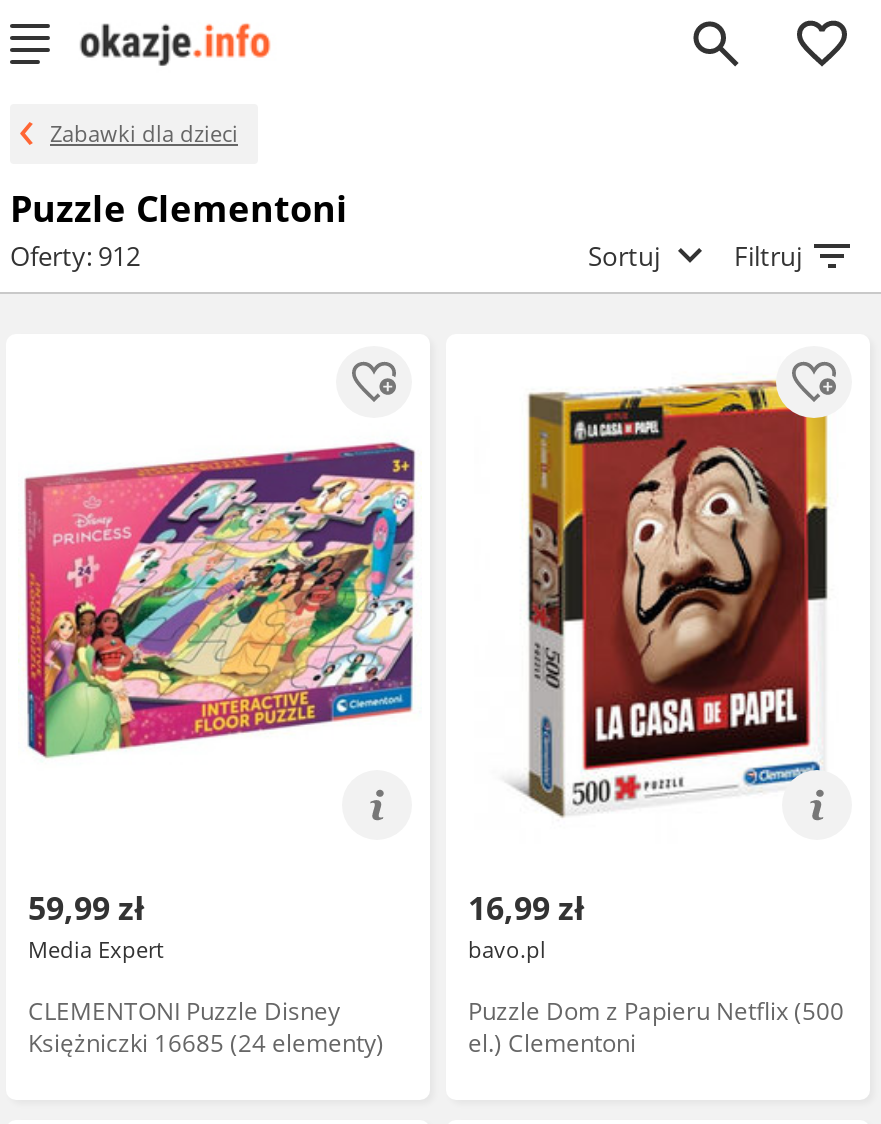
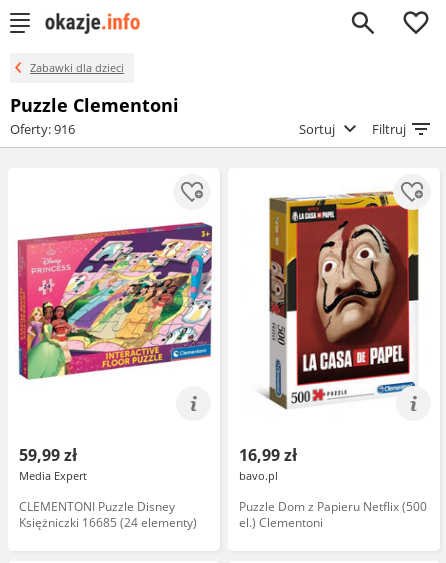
[10,238,140,274] Oferty: 912 -> [10,120,75,138] Oferty: 916

